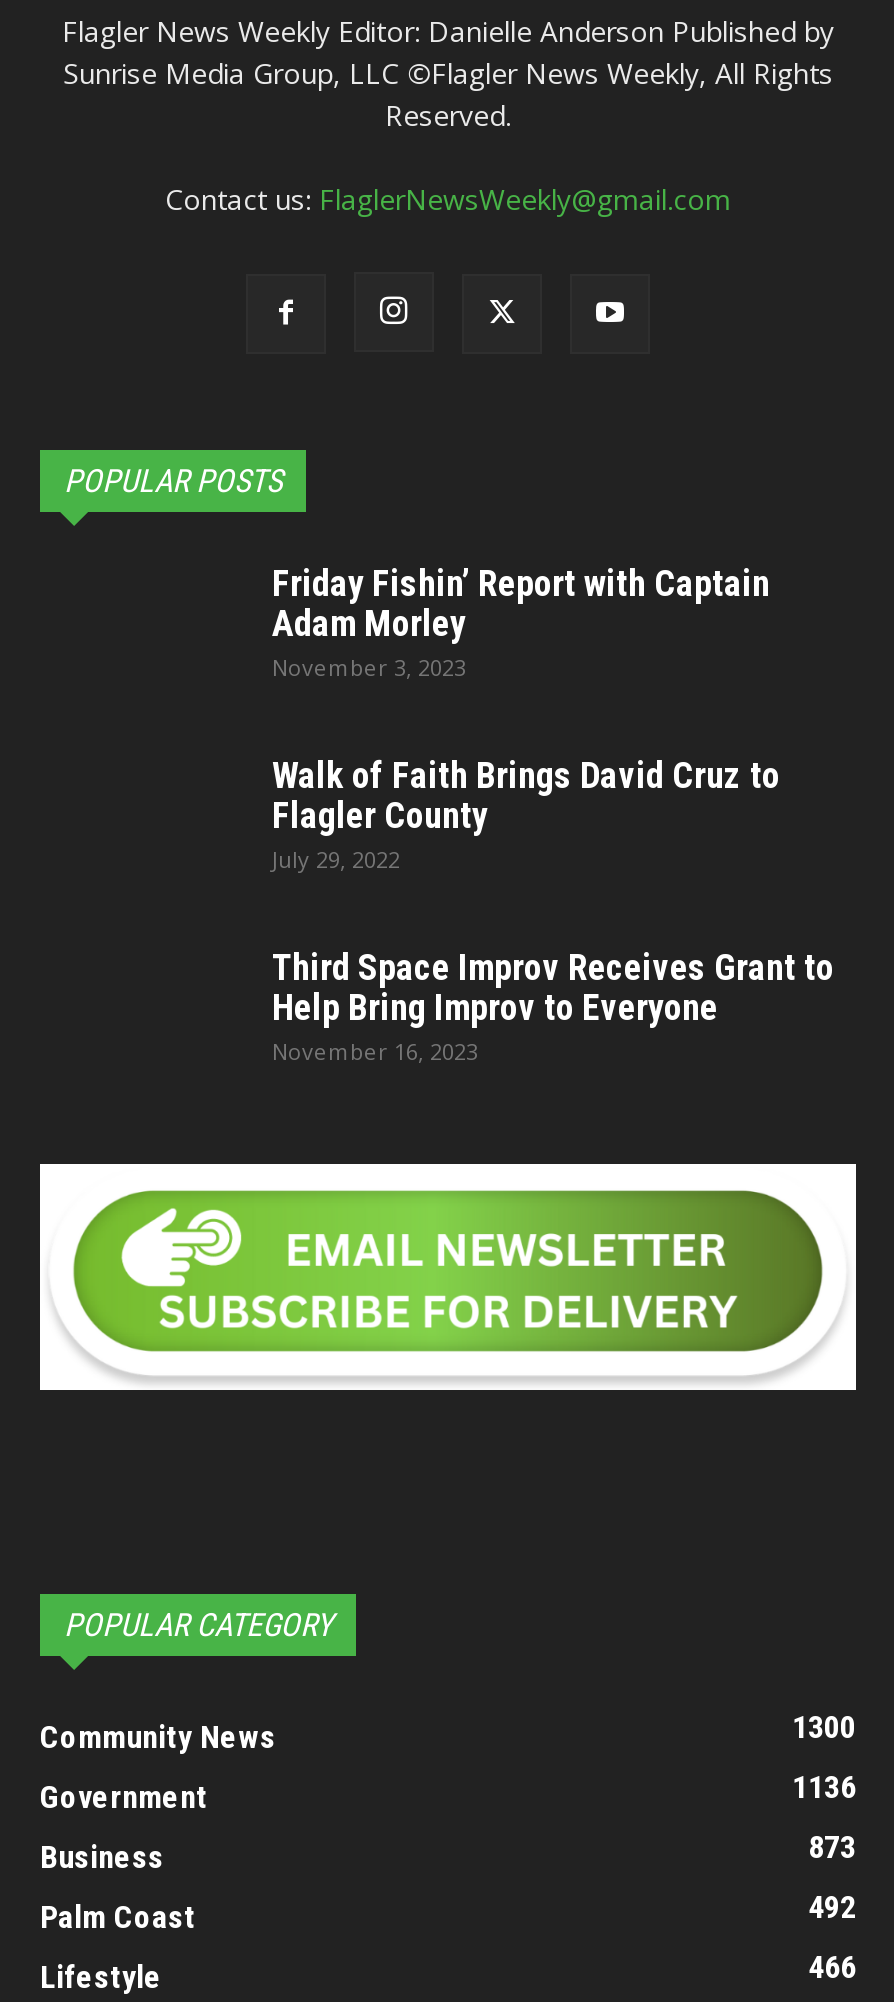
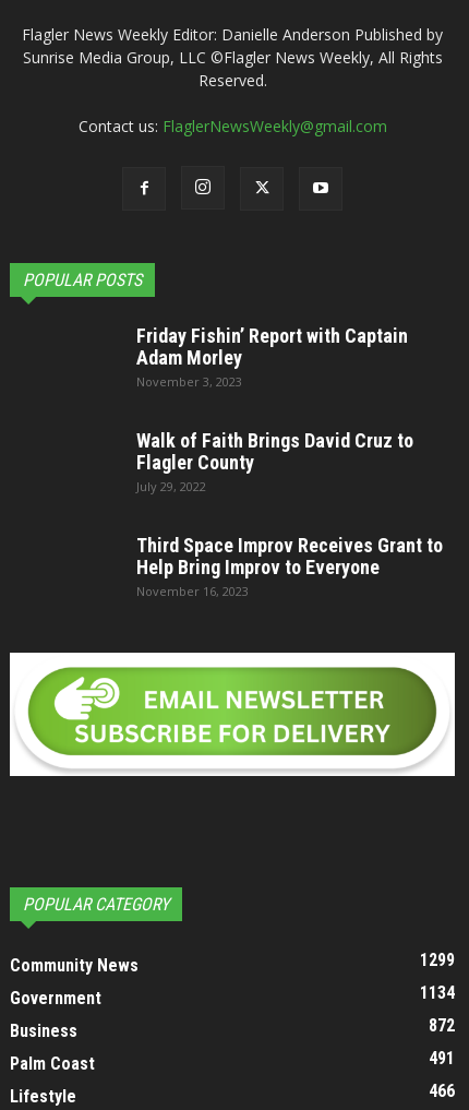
[792,1708,856,1746] 1300 -> [420,949,455,970] 1299
[792,1768,856,1806] 1136 -> [420,982,455,1003] 1134
[808,1828,856,1866] 873 -> [429,1015,455,1036] 872
[808,1888,856,1926] 492 -> [429,1048,455,1068] 491

